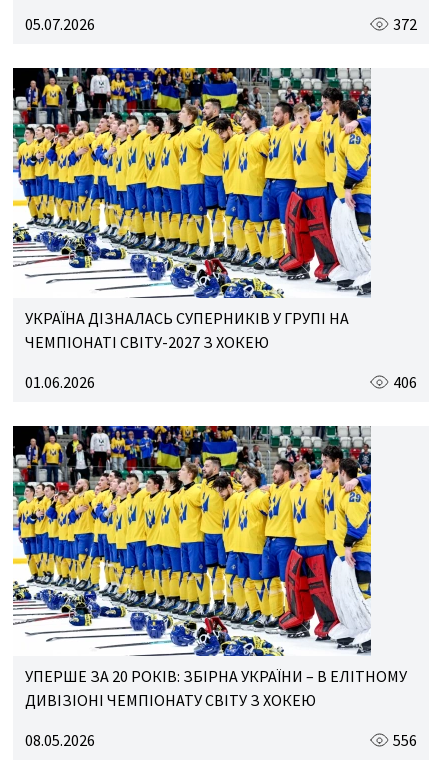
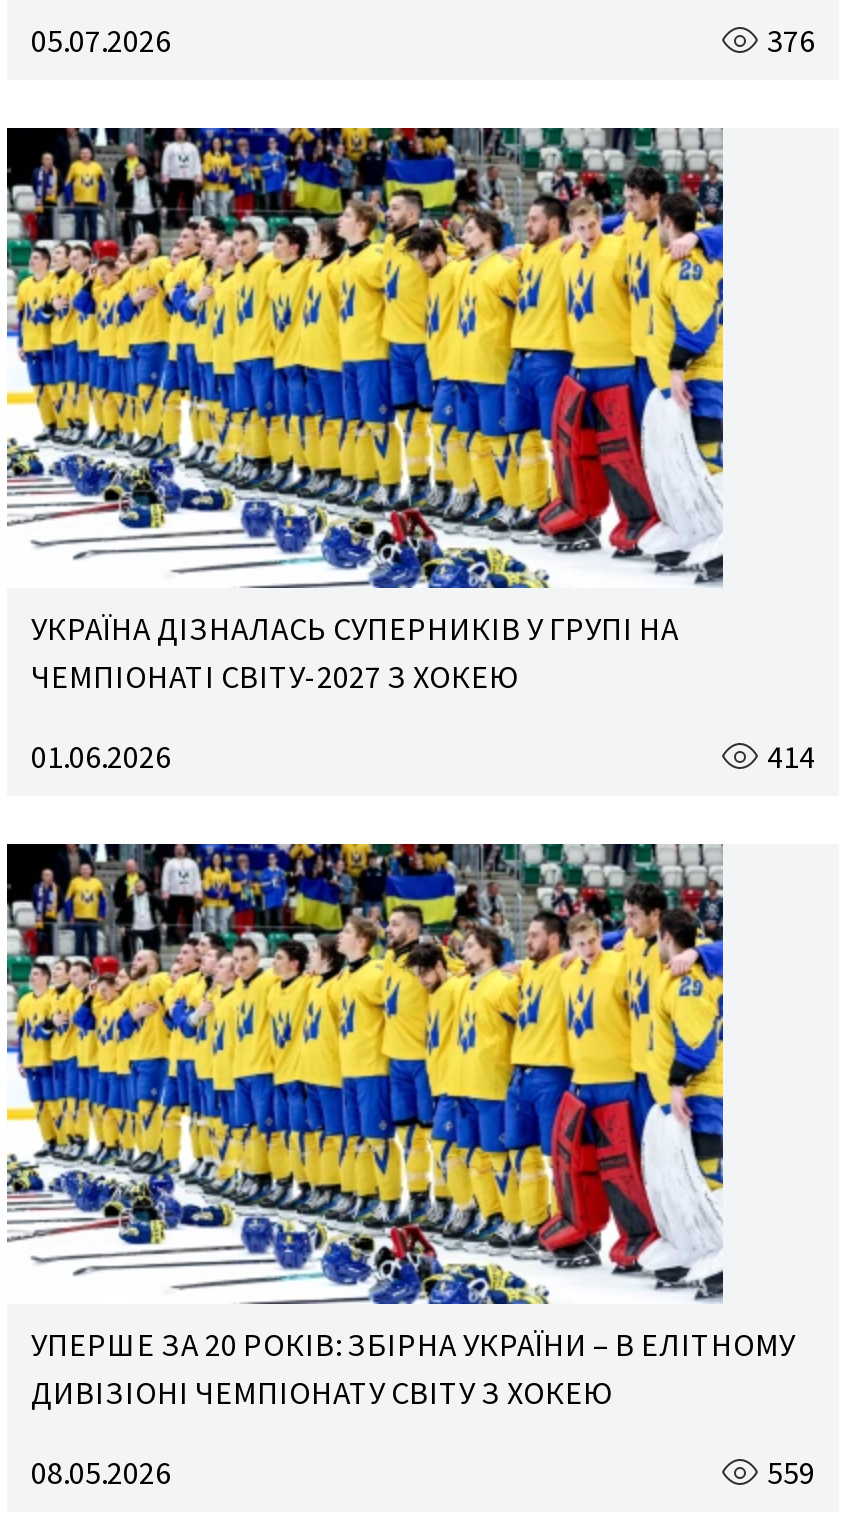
[393,14,417,34] 372 -> [767,21,815,61] 376
[393,372,417,392] 406 -> [767,737,815,777] 414
[393,730,417,750] 556 -> [767,1453,815,1493] 559

